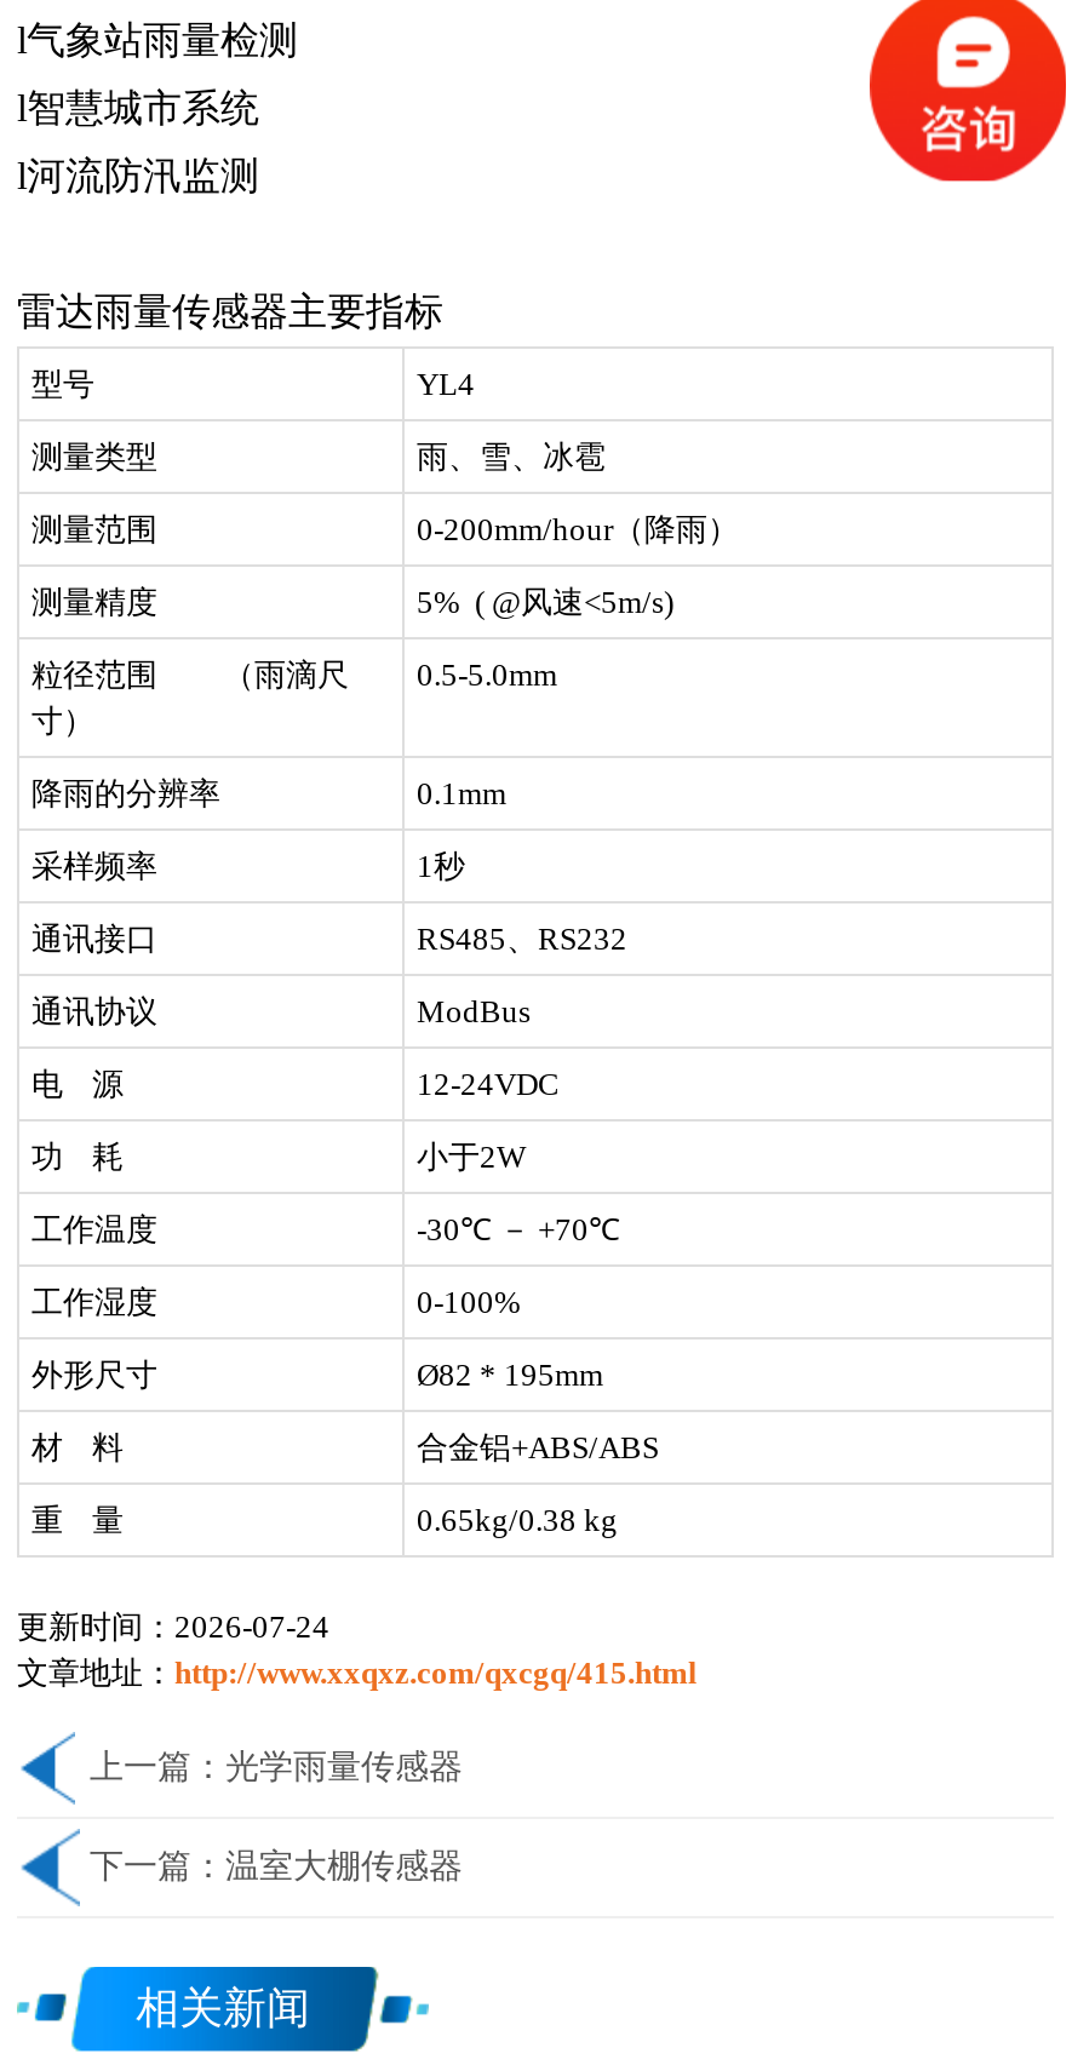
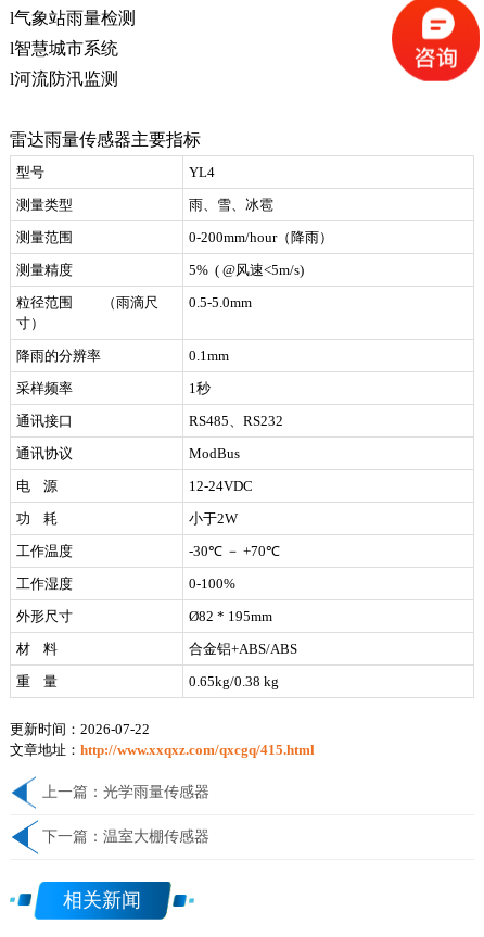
[17,1609,329,1645] 更新时间：2026-07-24 -> [10,721,150,738] 更新时间：2026-07-22

